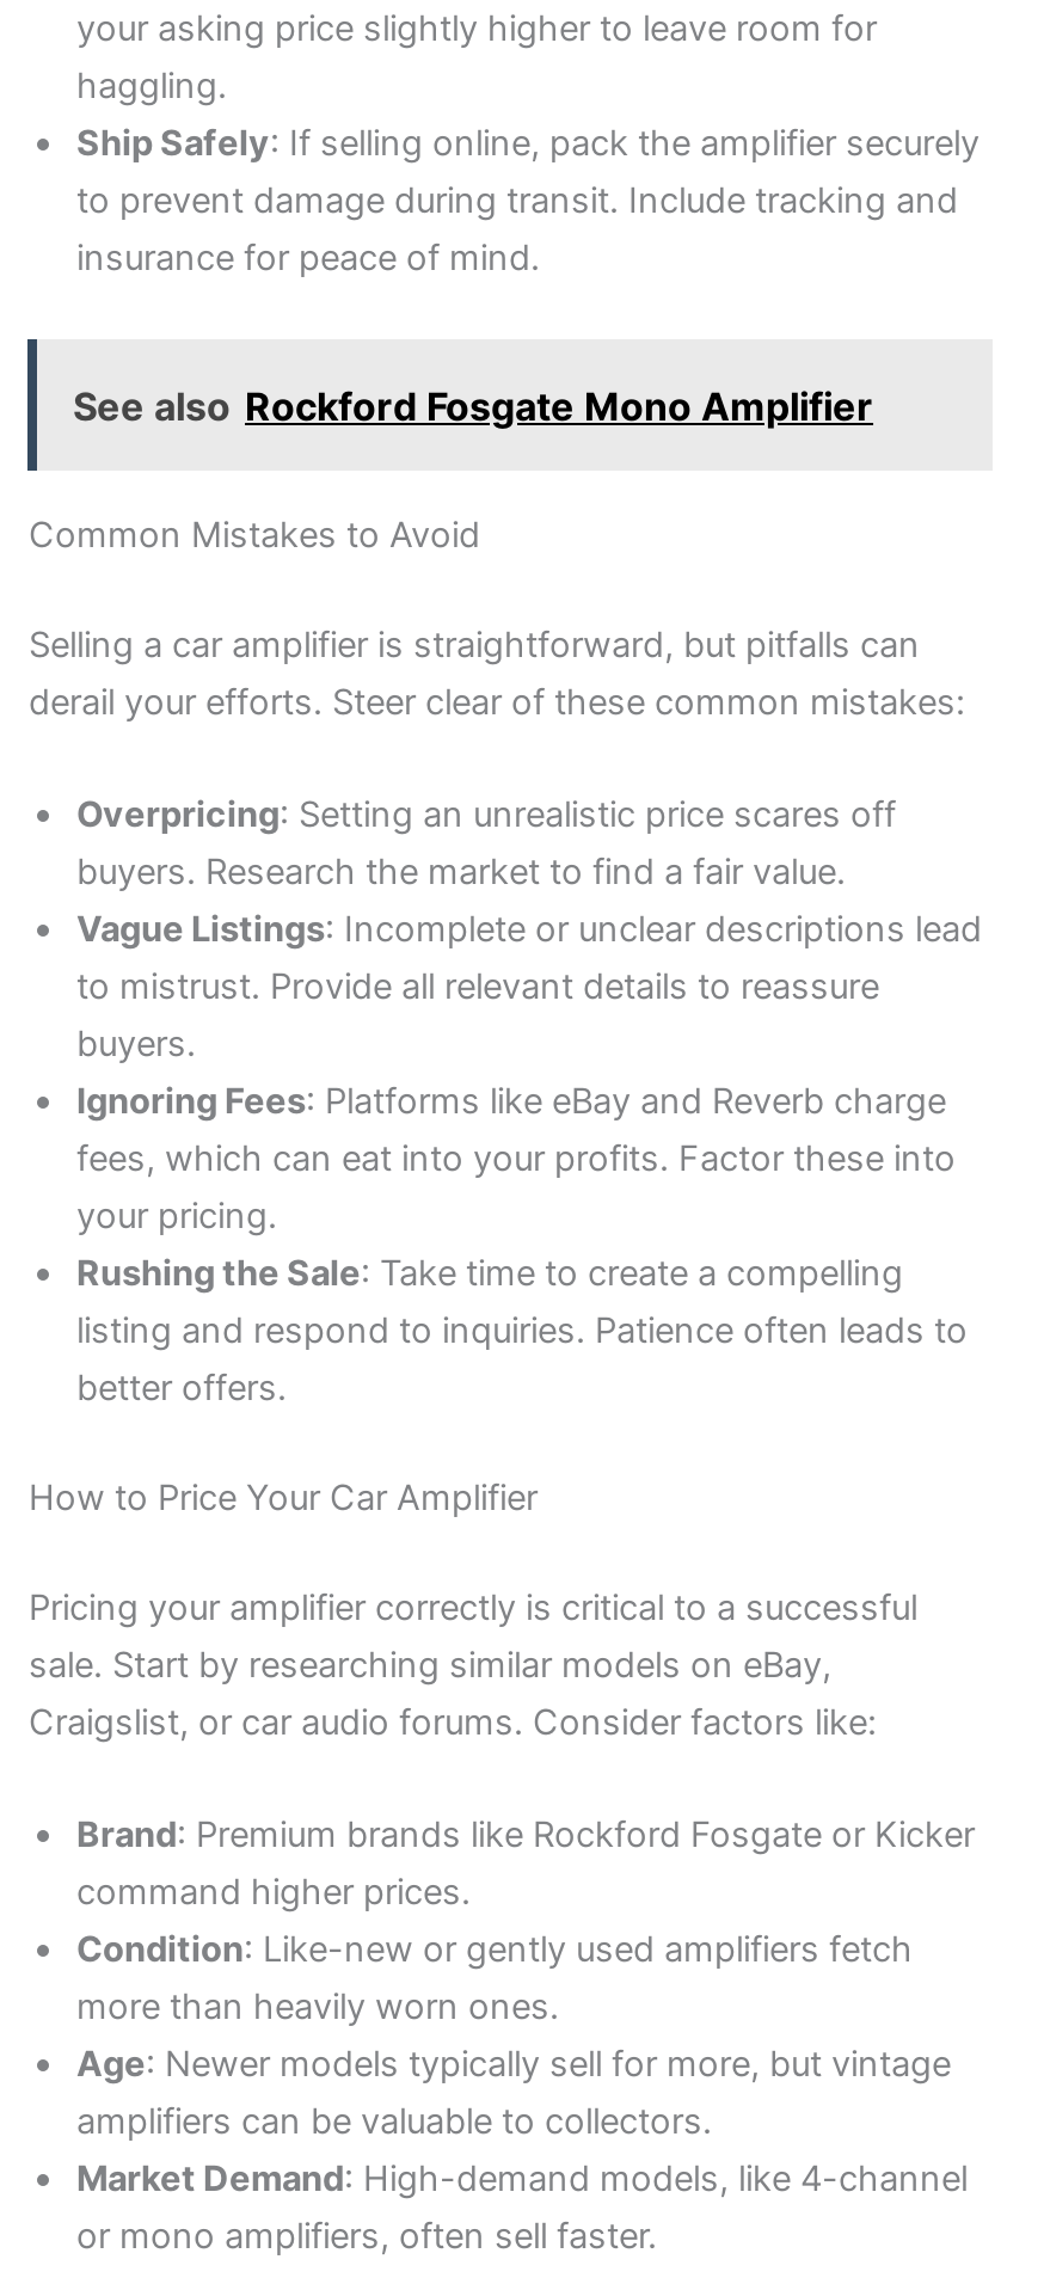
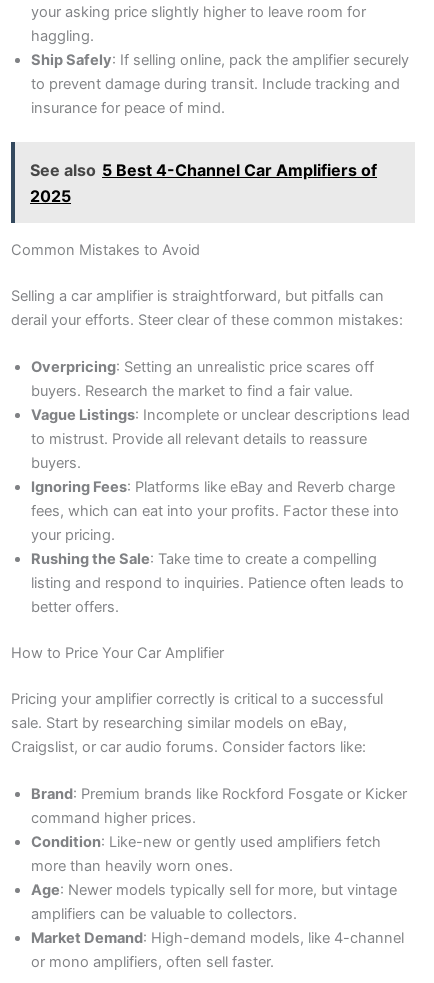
[73,381,873,429] See also Rockford Fosgate Mono Amplifier -> [30,160,377,206] See also 5 Best 4-Channel Car Amplifiers of | 2025

